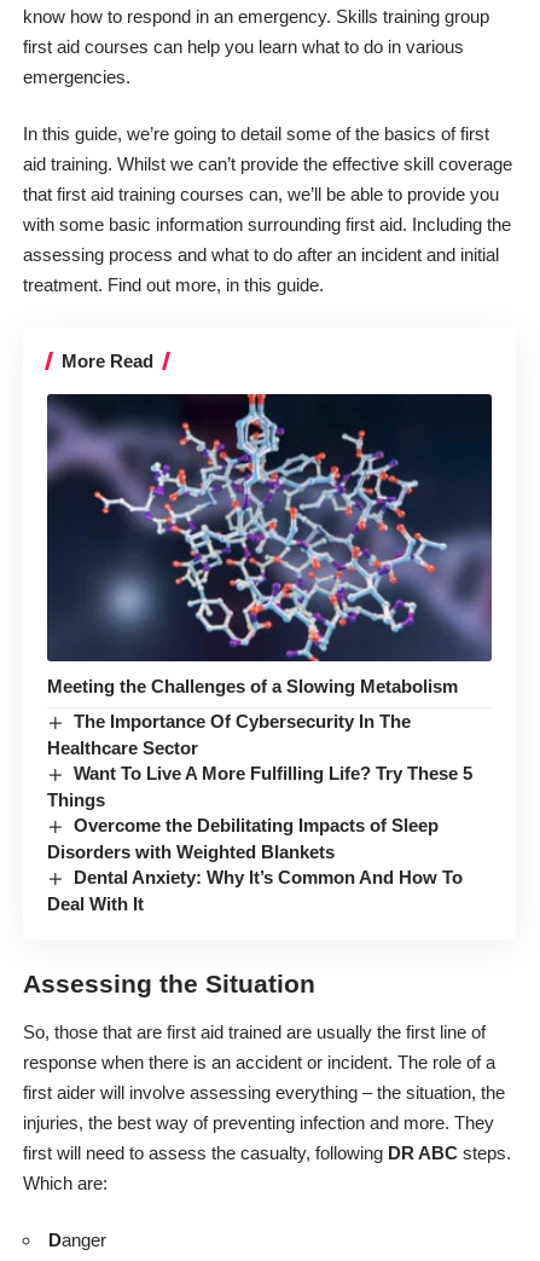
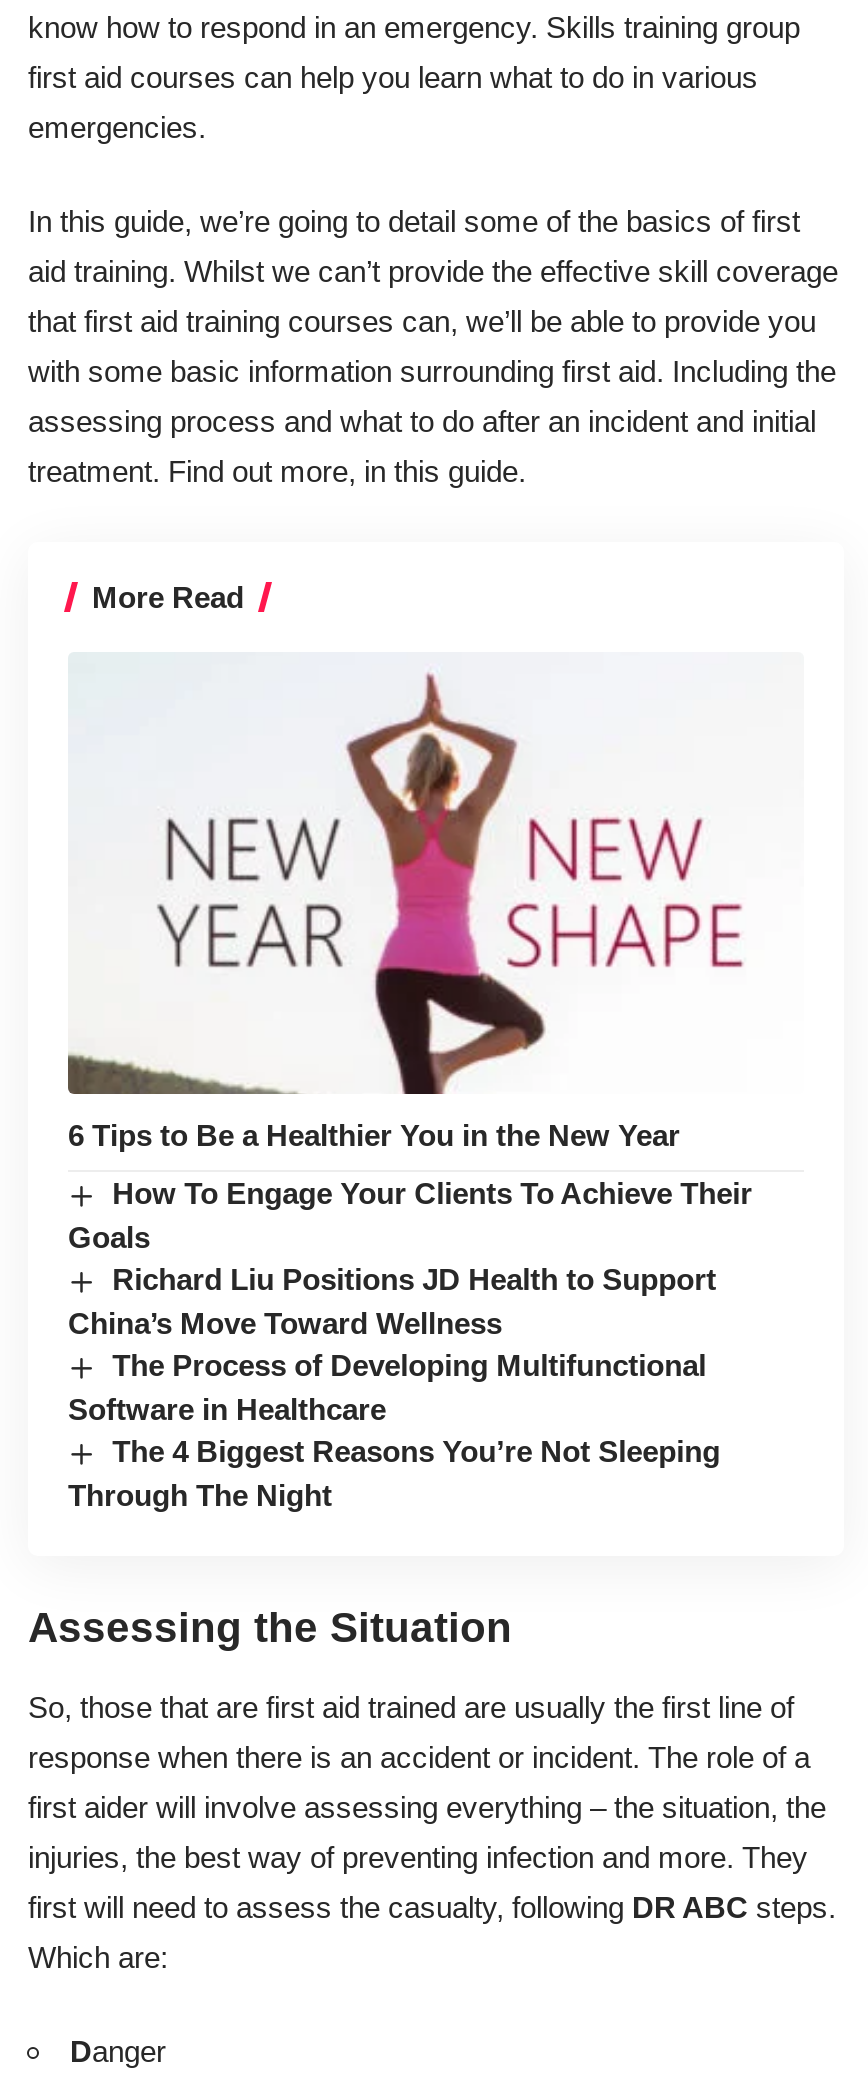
[46,393,493,696] [image] | Meeting the Challenges of a Slowing Metabolism -> [66,652,804,1151] [image] | 6 Tips to Be a Healthier You in the New Year
[47,710,472,914] The Importance Of Cybersecurity In The | Healthcare Sector | Want To Live A More Fulfilling Life? Try These 5 | Things | Overcome the Debilitating Impacts of Sleep | Disorders with Weighted Blankets | Dental Anxiety: Why It’s Common And How To | Deal With It -> [68,1175,752,1511] How To Engage Your Clients To Achieve Their | Goals | Richard Liu Positions JD Health to Support | China’s Move Toward Wellness | The Process of Developing Multifunctional | Software in Healthcare | The 4 Biggest Reasons You’re Not Sleeping | Through The Night

